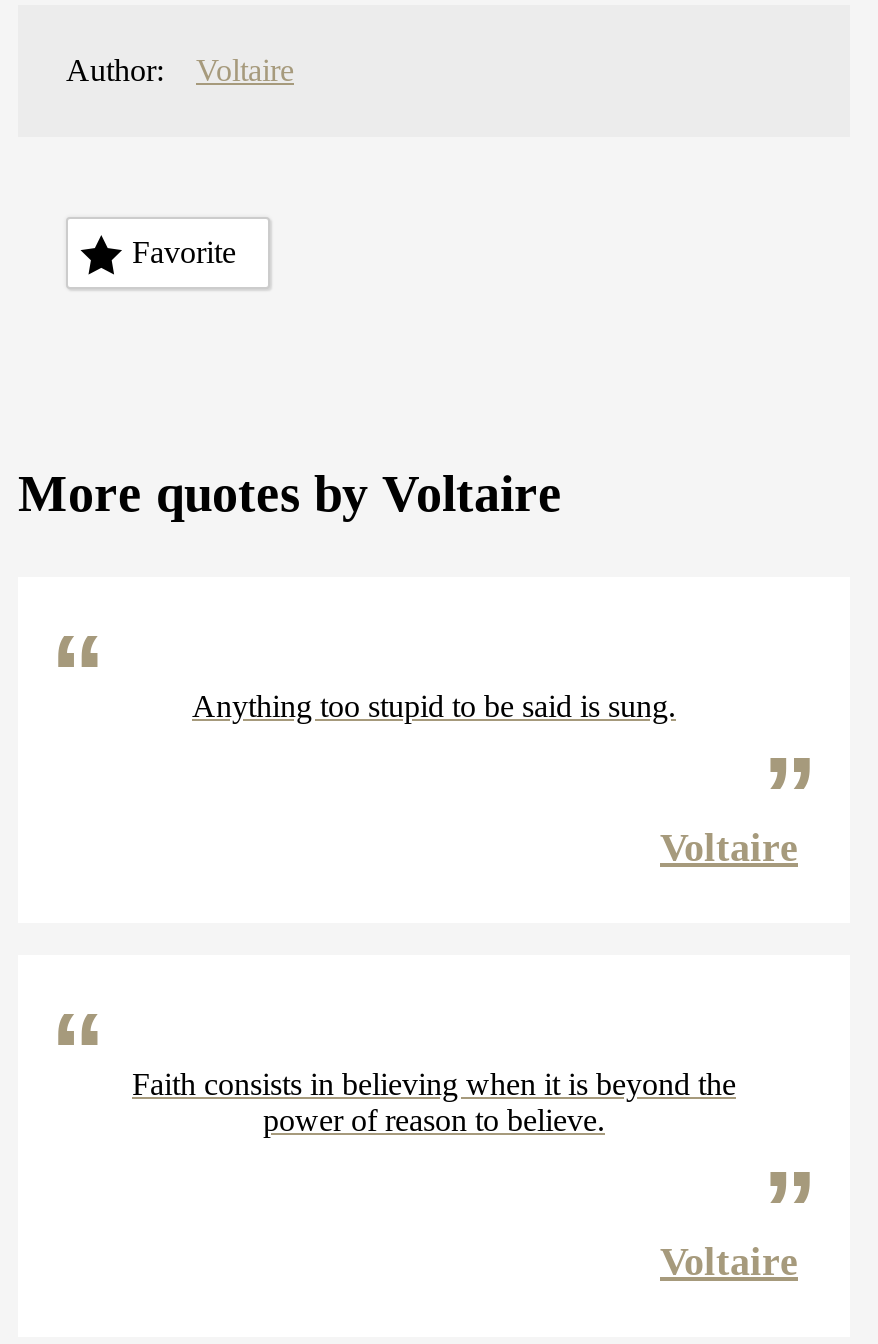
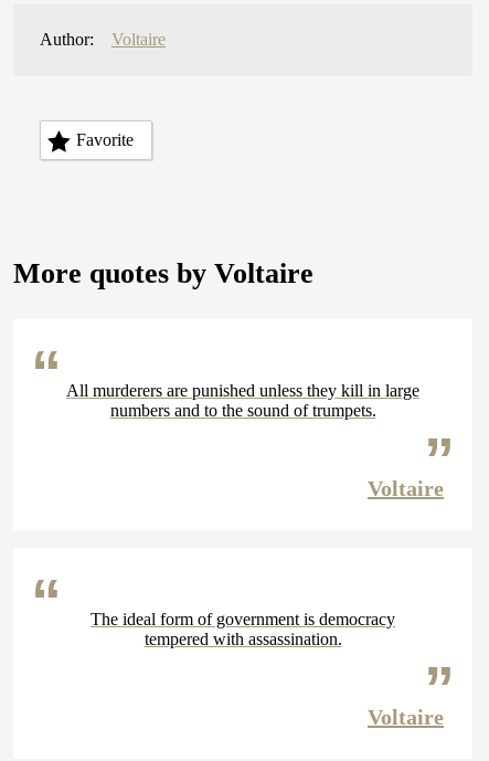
[192,689,676,723] Anything too stupid to be said is sung. -> [66,381,419,420] All murderers are punished unless they kill in large | numbers and to the sound of trumpets.
[132,1067,736,1137] Faith consists in believing when it is beyond the | power of reason to believe. -> [91,610,395,648] The ideal form of government is democracy | tempered with assassination.

